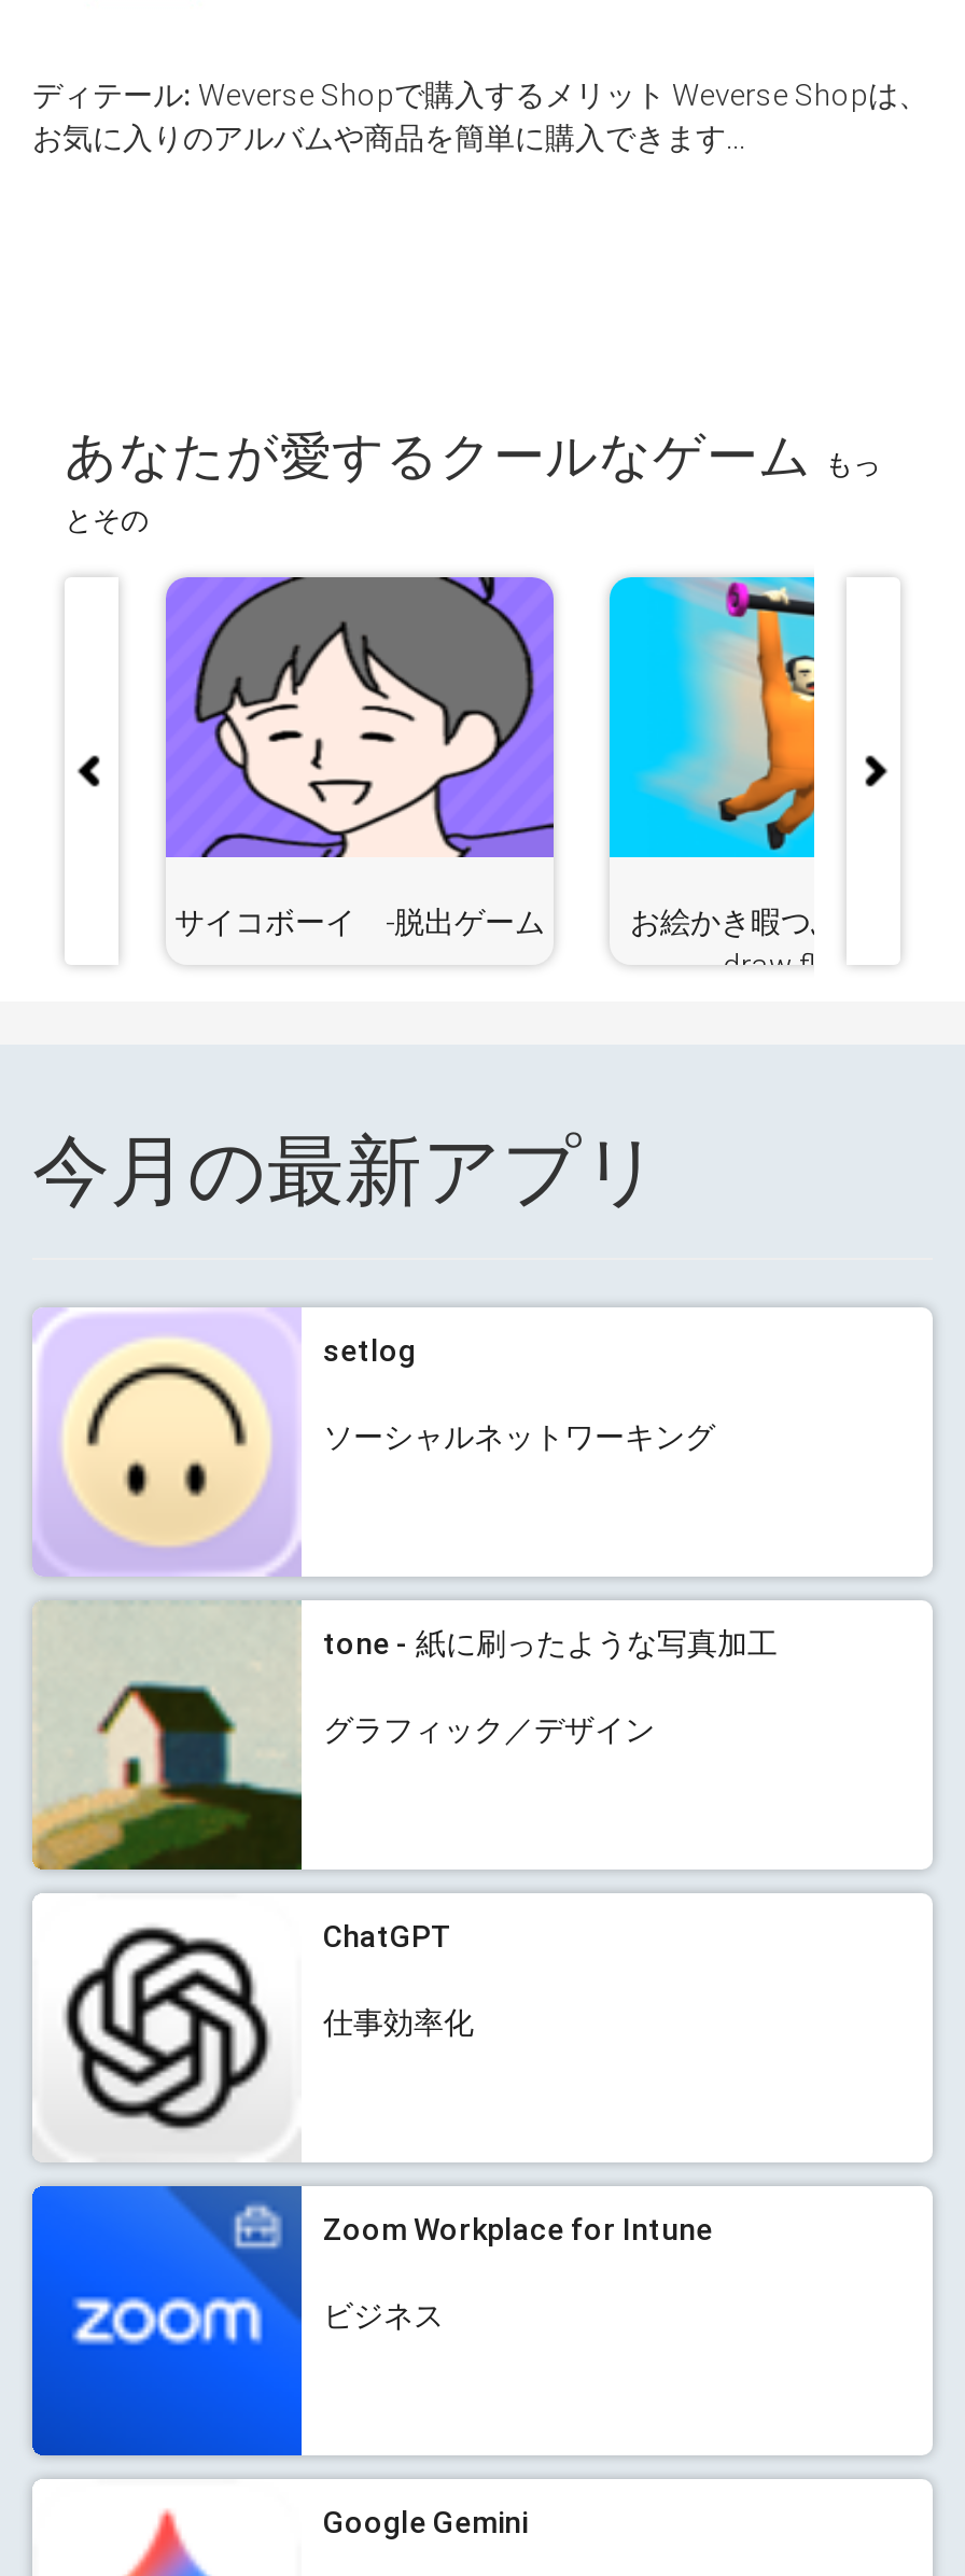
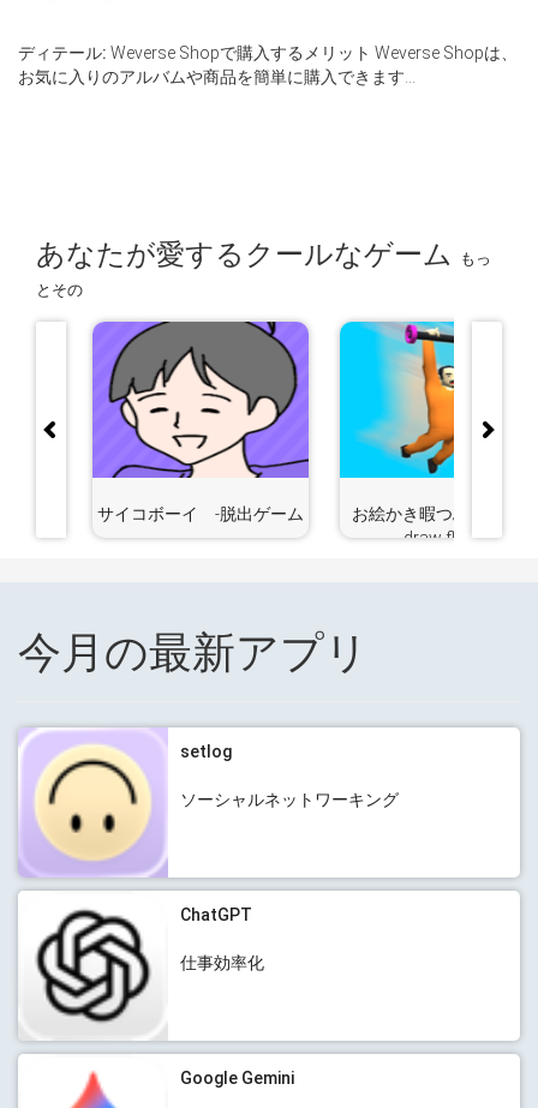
[30,1600,778,1872] [image] | tone - 紙に刷ったような写真加工 | グラフィック／デザイン -> none
[30,2184,713,2458] [image] | Zoom Workplace for Intune | ビジネス -> none

